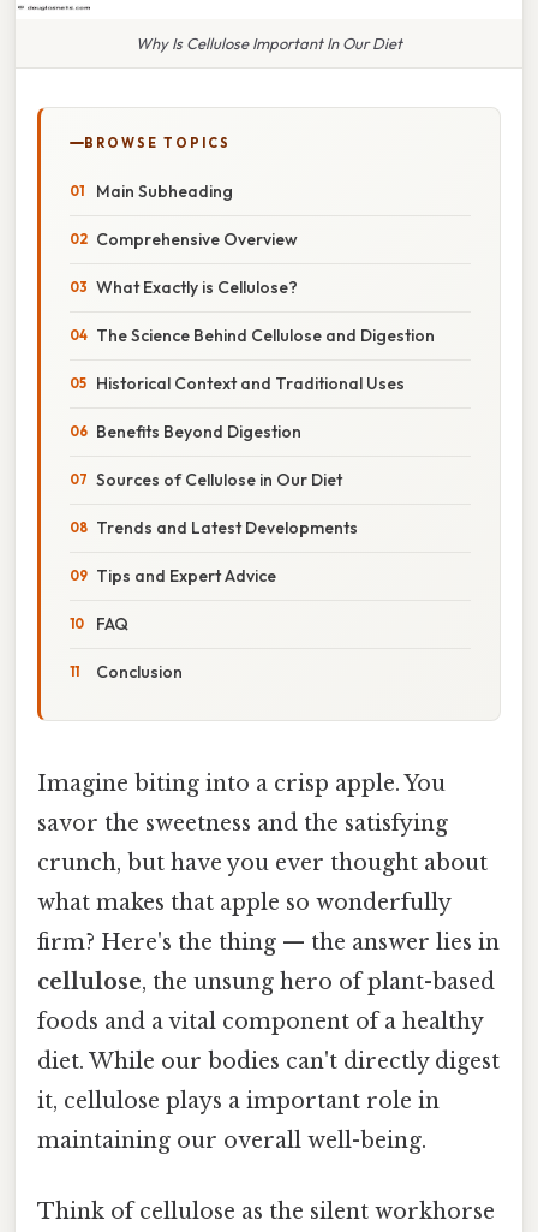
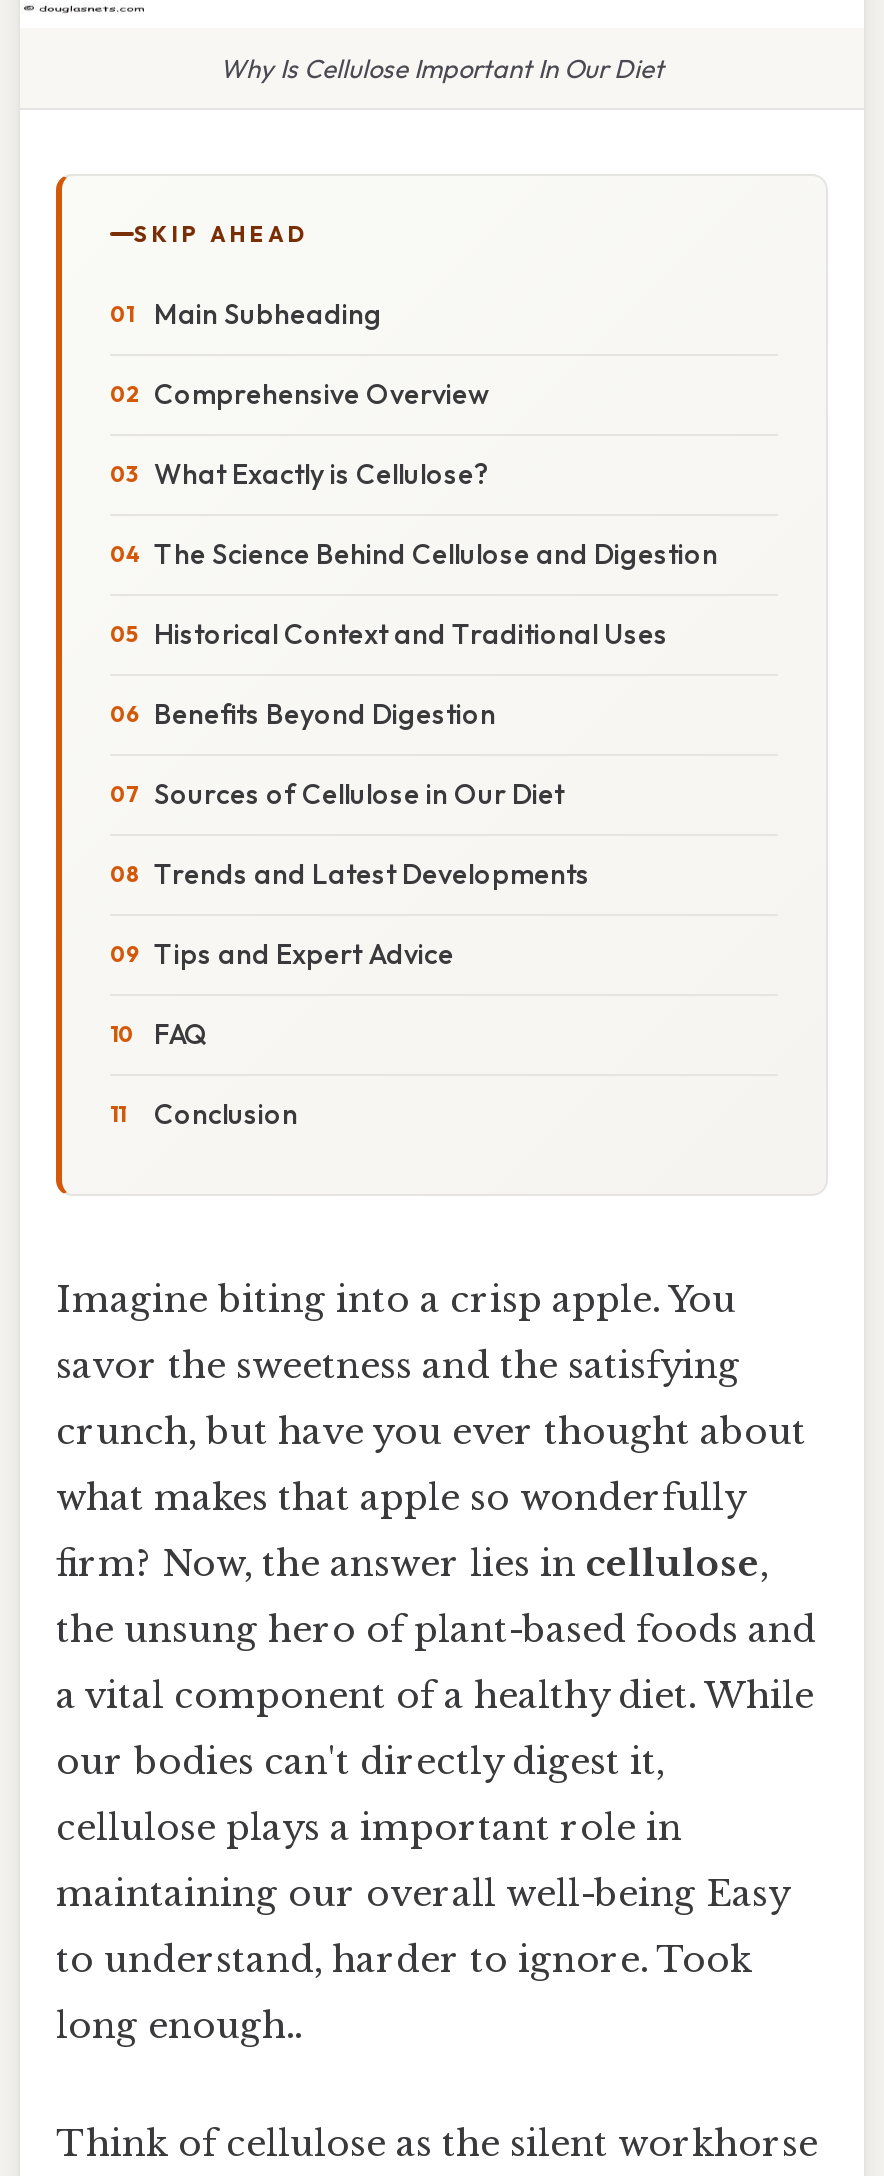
[84,134,231,151] BROWSE TOPICS -> [134,220,310,248] SKIP AHEAD
[37,929,500,1154] firm? Here's the thing — the answer lies in | cellulose, the unsung hero of plant-based | foods and a vital component of a healthy | diet. While our bodies can't directly digest | it, cellulose plays a important role in | maintaining our overall well-being. -> [56,1542,816,2048] firm? Now, the answer lies in cellulose, | the unsung hero of plant-based foods and | a vital component of a healthy diet. While | our bodies can't directly digest it, | cellulose plays a important role in | maintaining our overall well-being Easy | to understand, harder to ignore. Took | long enough..

